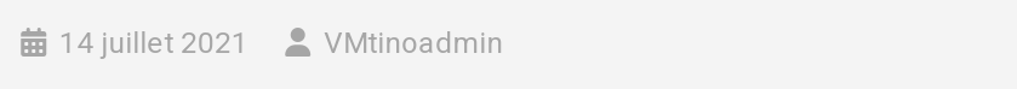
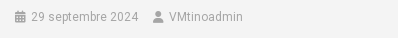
[60,26,249,60] 14 juillet 2021 -> [31,10,138,24] 29 septembre 2024

